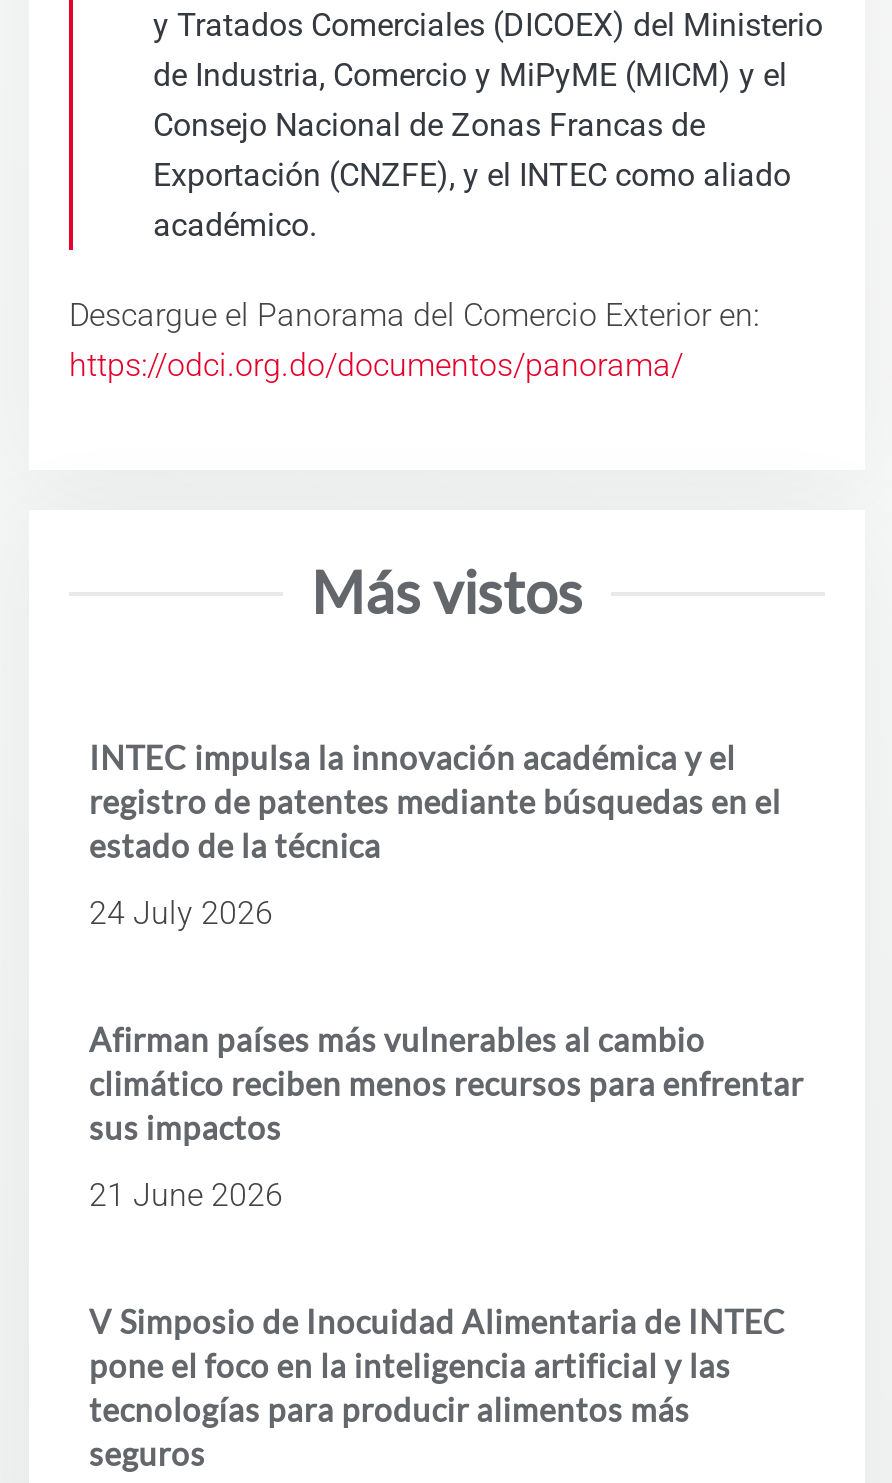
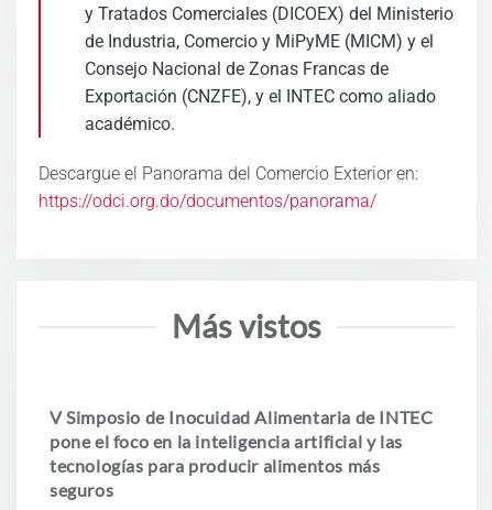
[89,738,803,1214] INTEC impulsa la innovación académica y el | registro de patentes mediante búsquedas en el | estado de la técnica | 24 July 2026 | Afirman países más vulnerables al cambio | climático reciben menos recursos para enfrentar | sus impactos | 21 June 2026 -> none

